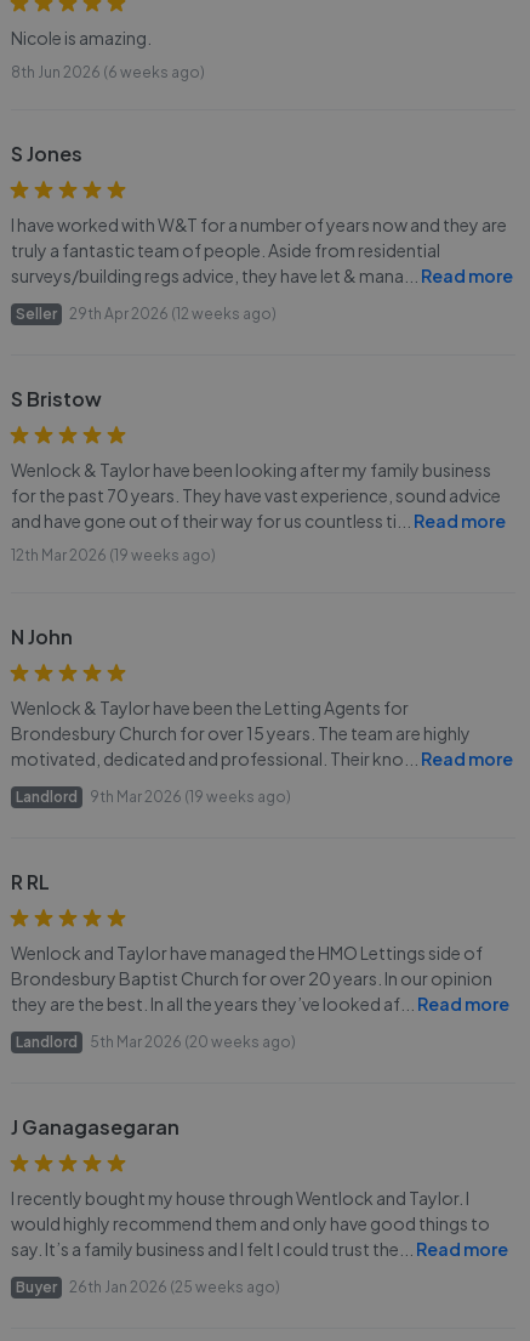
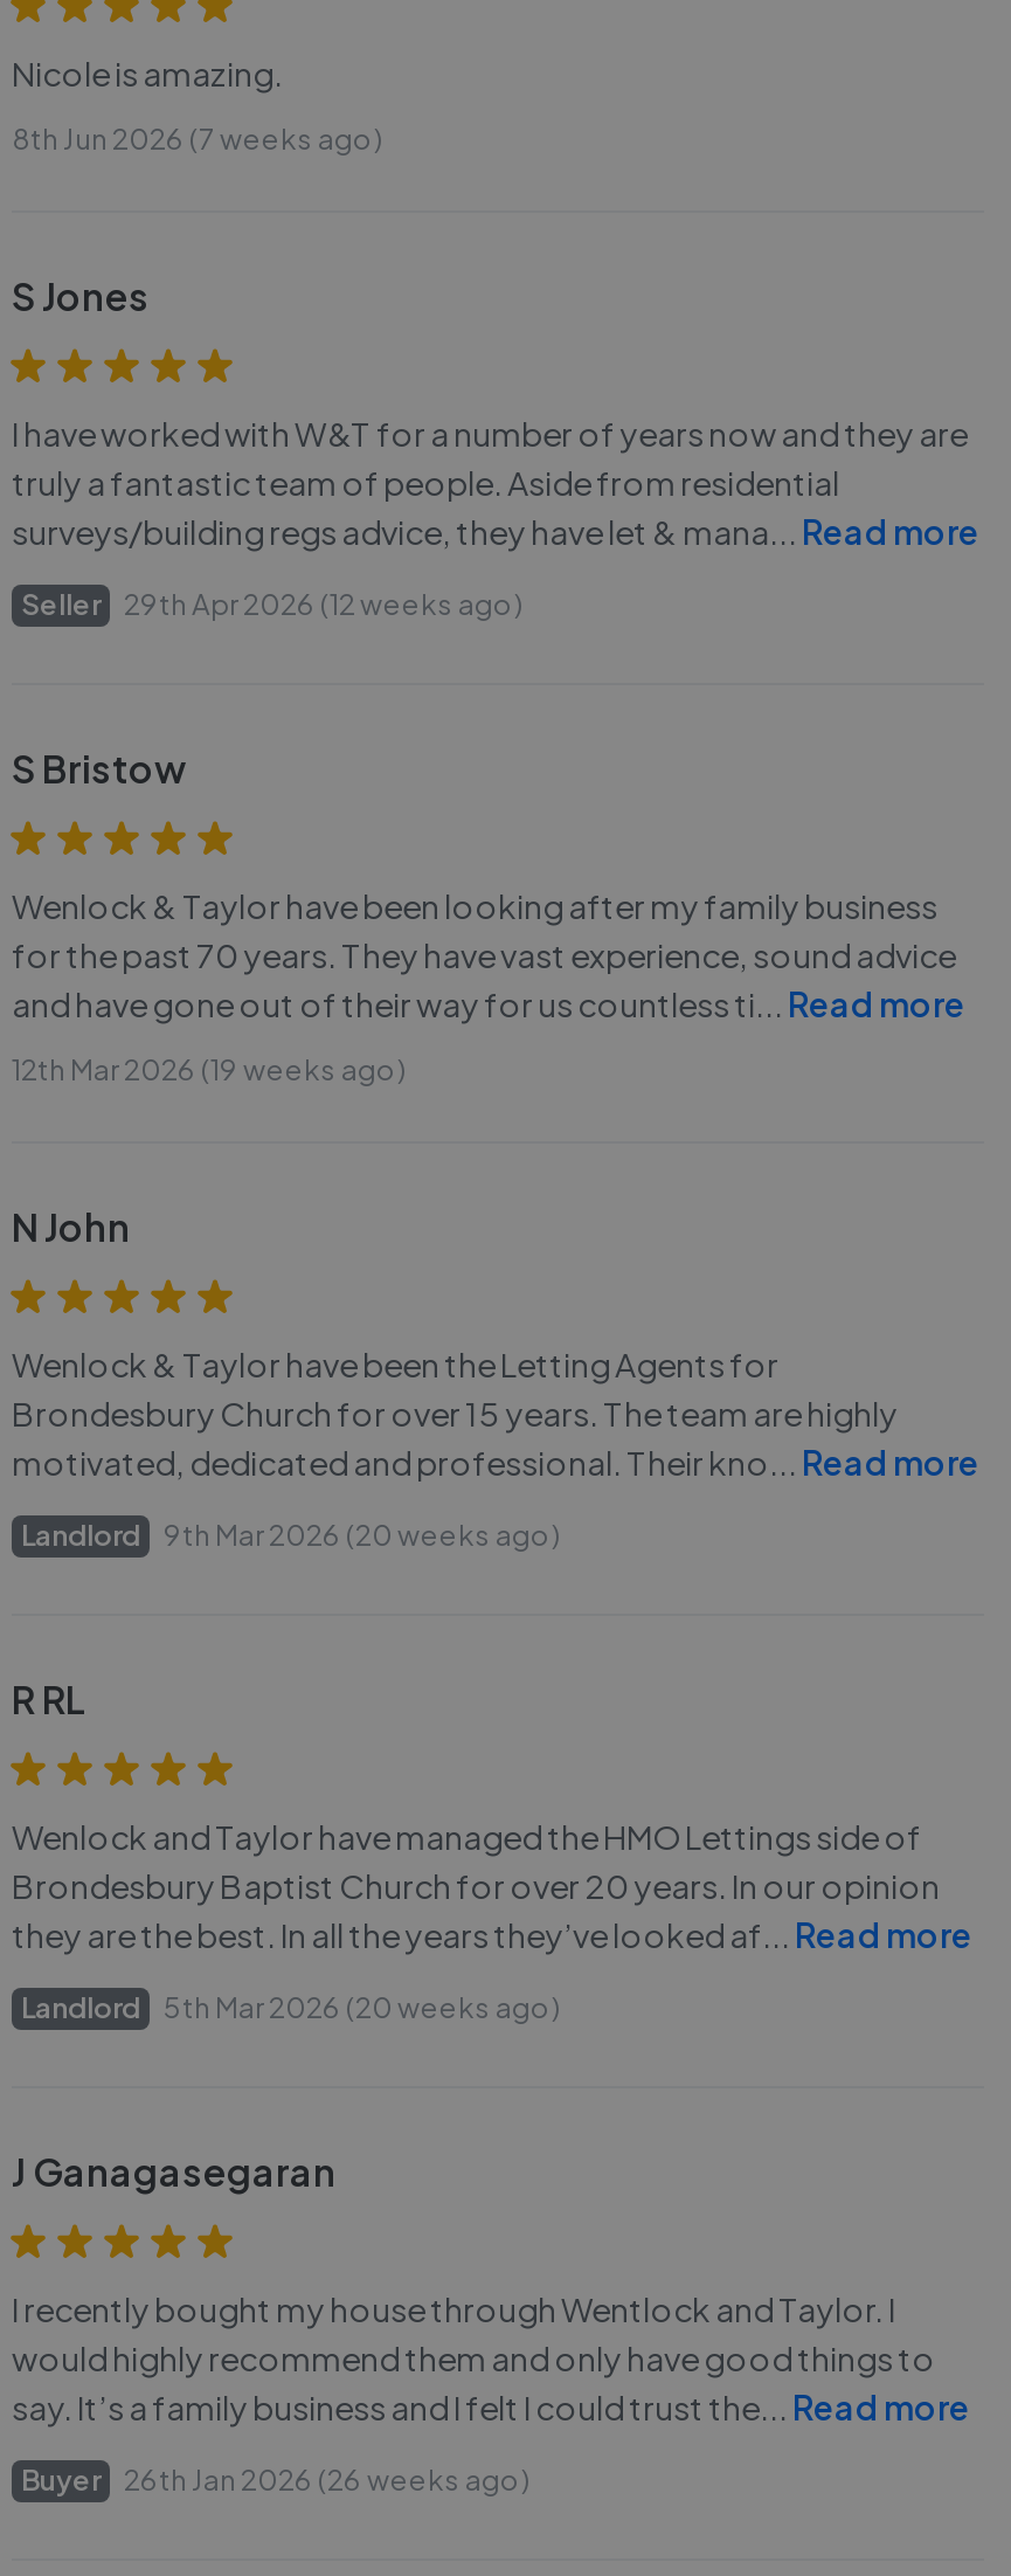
[11,63,205,81] 8th Jun 2026 (6 weeks ago) -> [12,122,383,157] 8th Jun 2026 (7 weeks ago)
[90,788,291,806] 9th Mar 2026 (19 weeks ago) -> [164,1518,561,1553] 9th Mar 2026 (20 weeks ago)
[69,1278,280,1296] 26th Jan 2026 (25 weeks ago) -> [124,2463,531,2498] 26th Jan 2026 (26 weeks ago)

